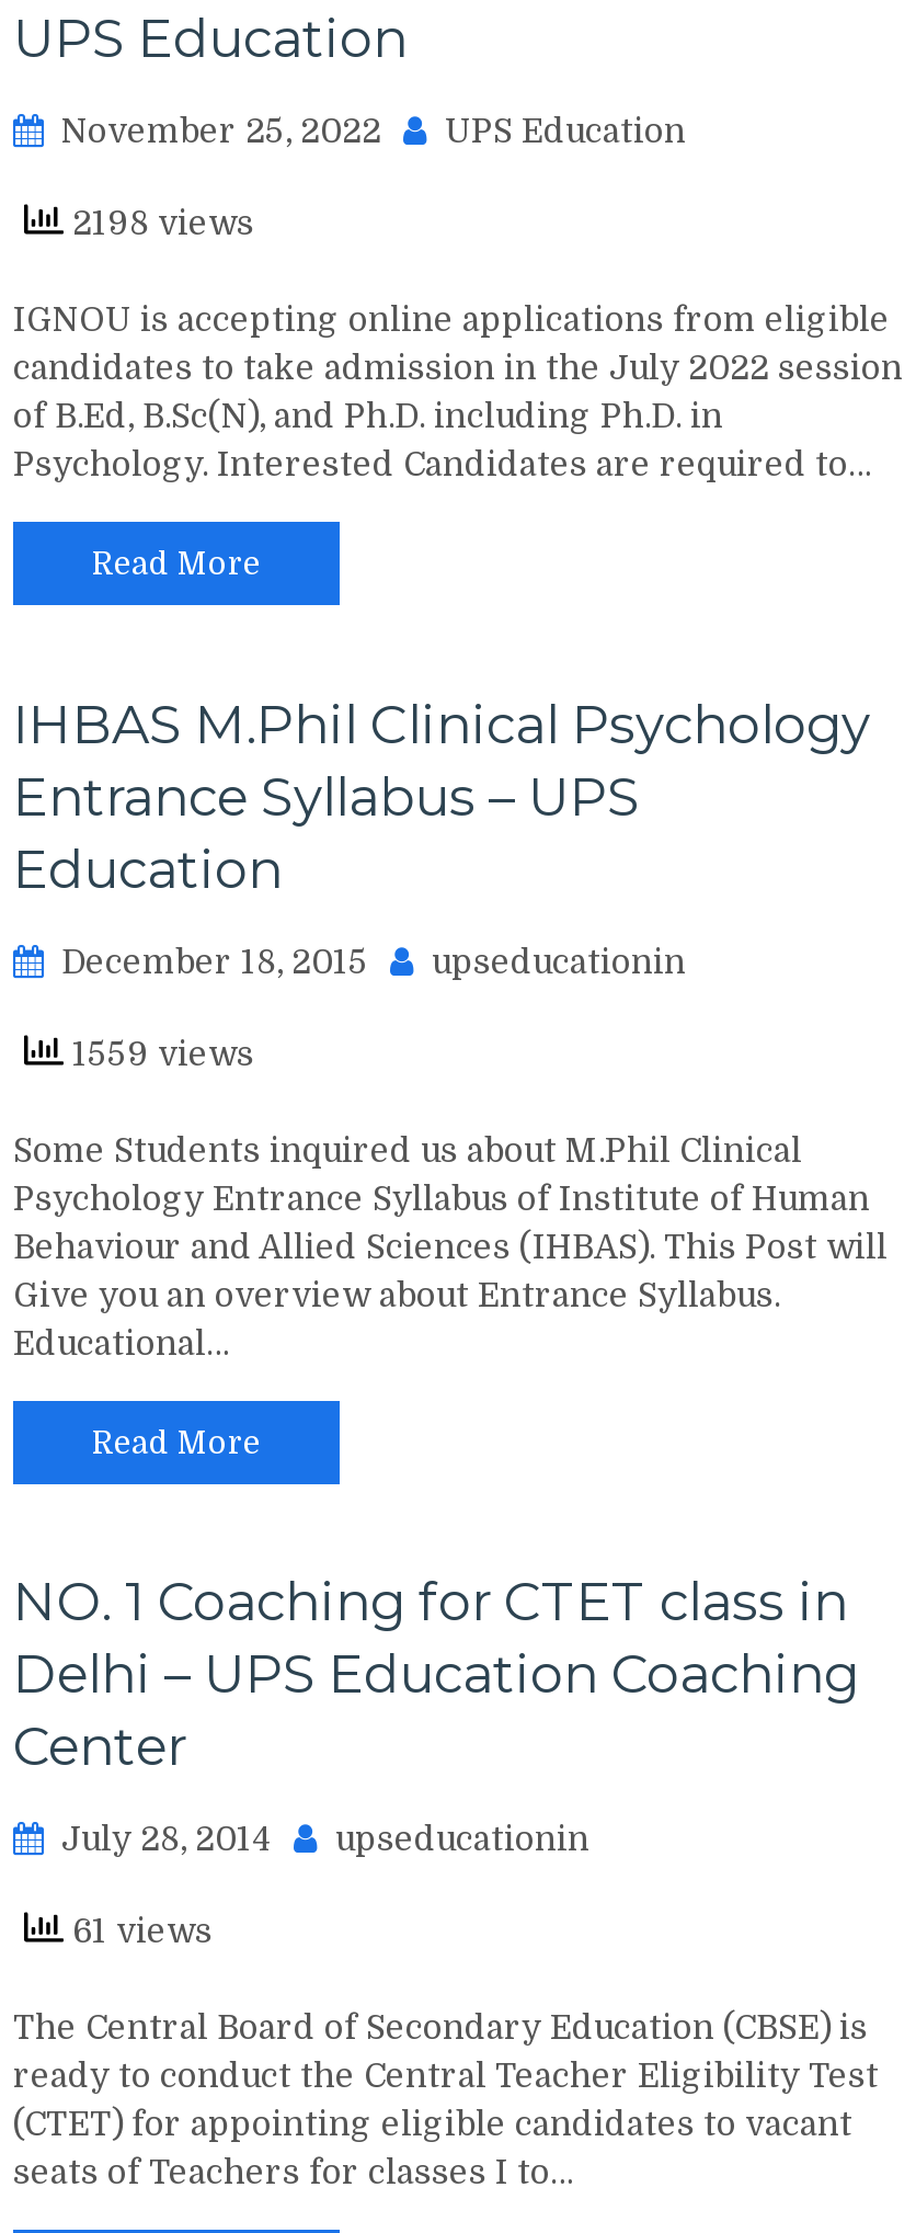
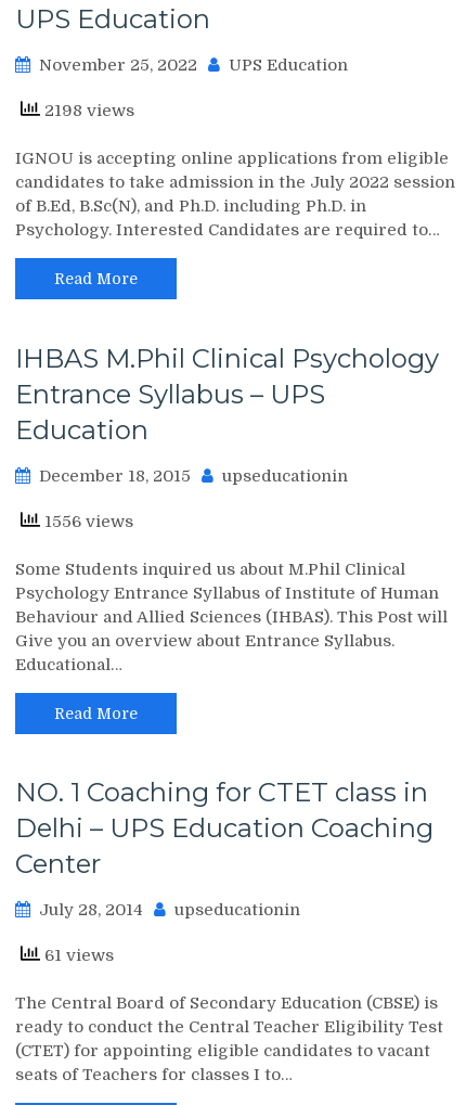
[64,1034,254,1073] 1559 views -> [40,511,133,531] 1556 views

